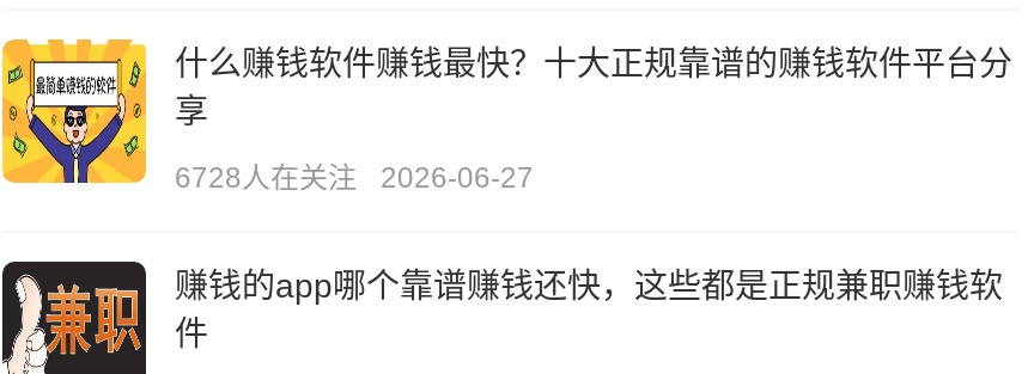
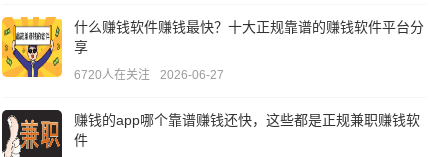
[175,161,534,194] 6728人在关注 2026-06-27 -> [74,68,224,82] 6720人在关注 2026-06-27

